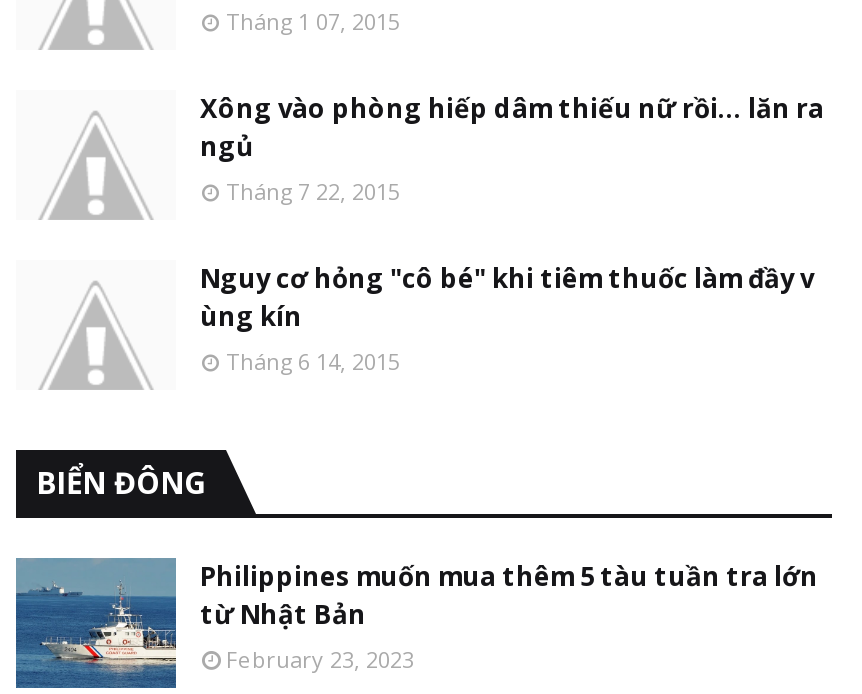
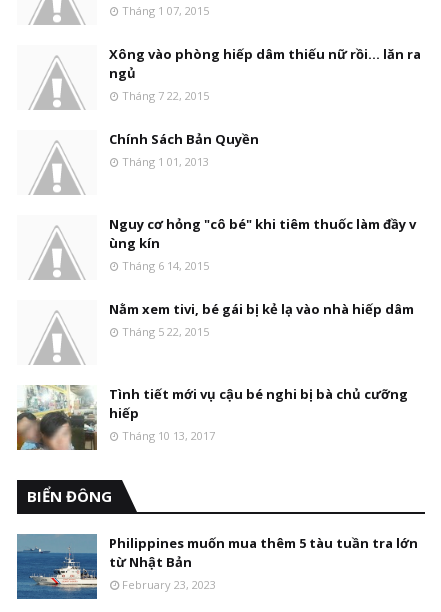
none -> [109,130,259,169] Chính Sách Bản Quyền | Tháng 1 01, 2013
none -> [16,384,408,451] [image] | Tình tiết mới vụ cậu bé nghi bị bà chủ cưỡng | hiếp | Tháng 10 13, 2017
none -> [109,300,414,339] Nằm xem tivi, bé gái bị kẻ lạ vào nhà hiếp dâm | Tháng 5 22, 2015

